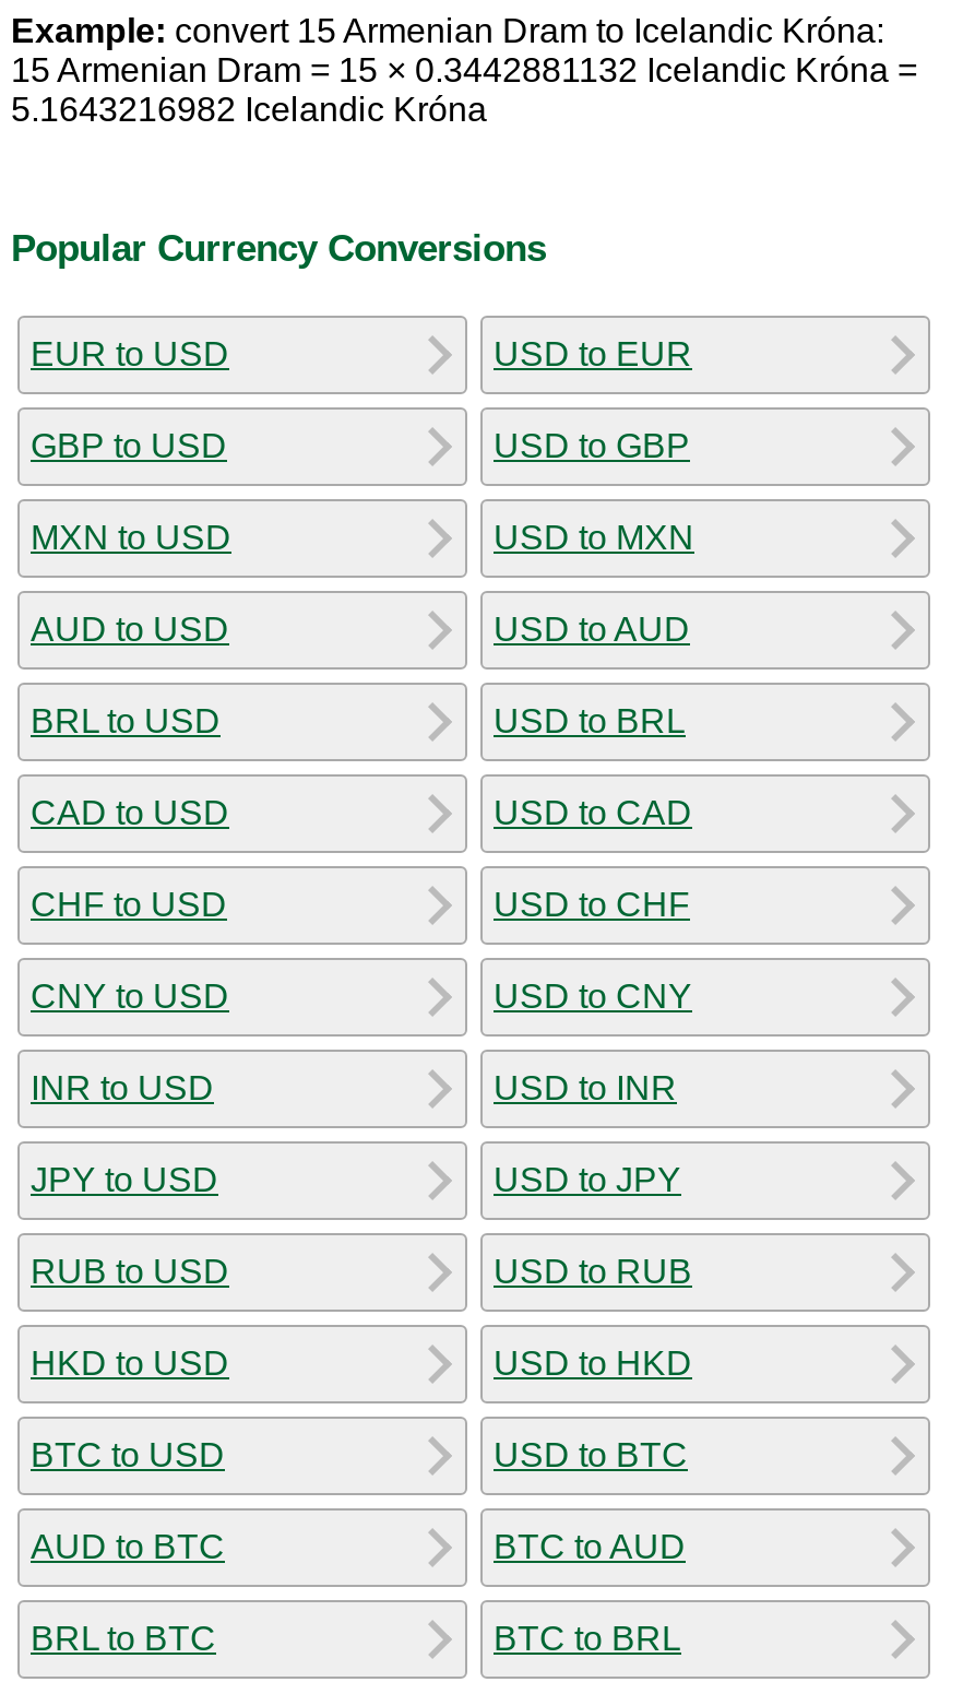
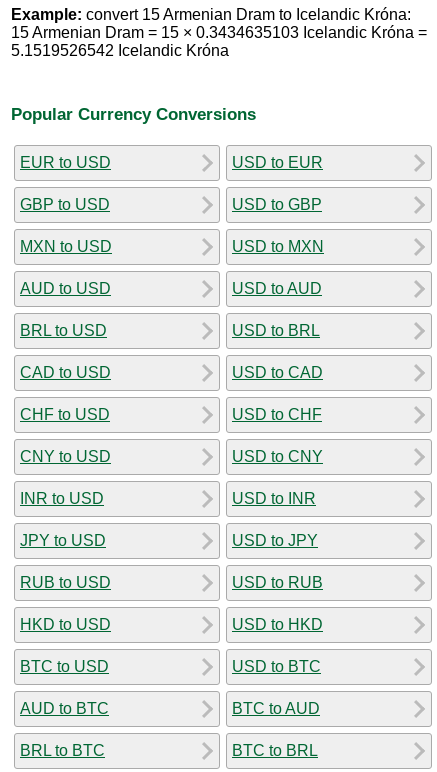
[11,52,917,89] 15 Armenian Dram = 15 × 0.3442881132 Icelandic Króna = -> [11,24,427,41] 15 Armenian Dram = 15 × 0.3434635103 Icelandic Króna =
[11,91,487,128] 5.1643216982 Icelandic Króna -> [11,42,229,59] 5.1519526542 Icelandic Króna

